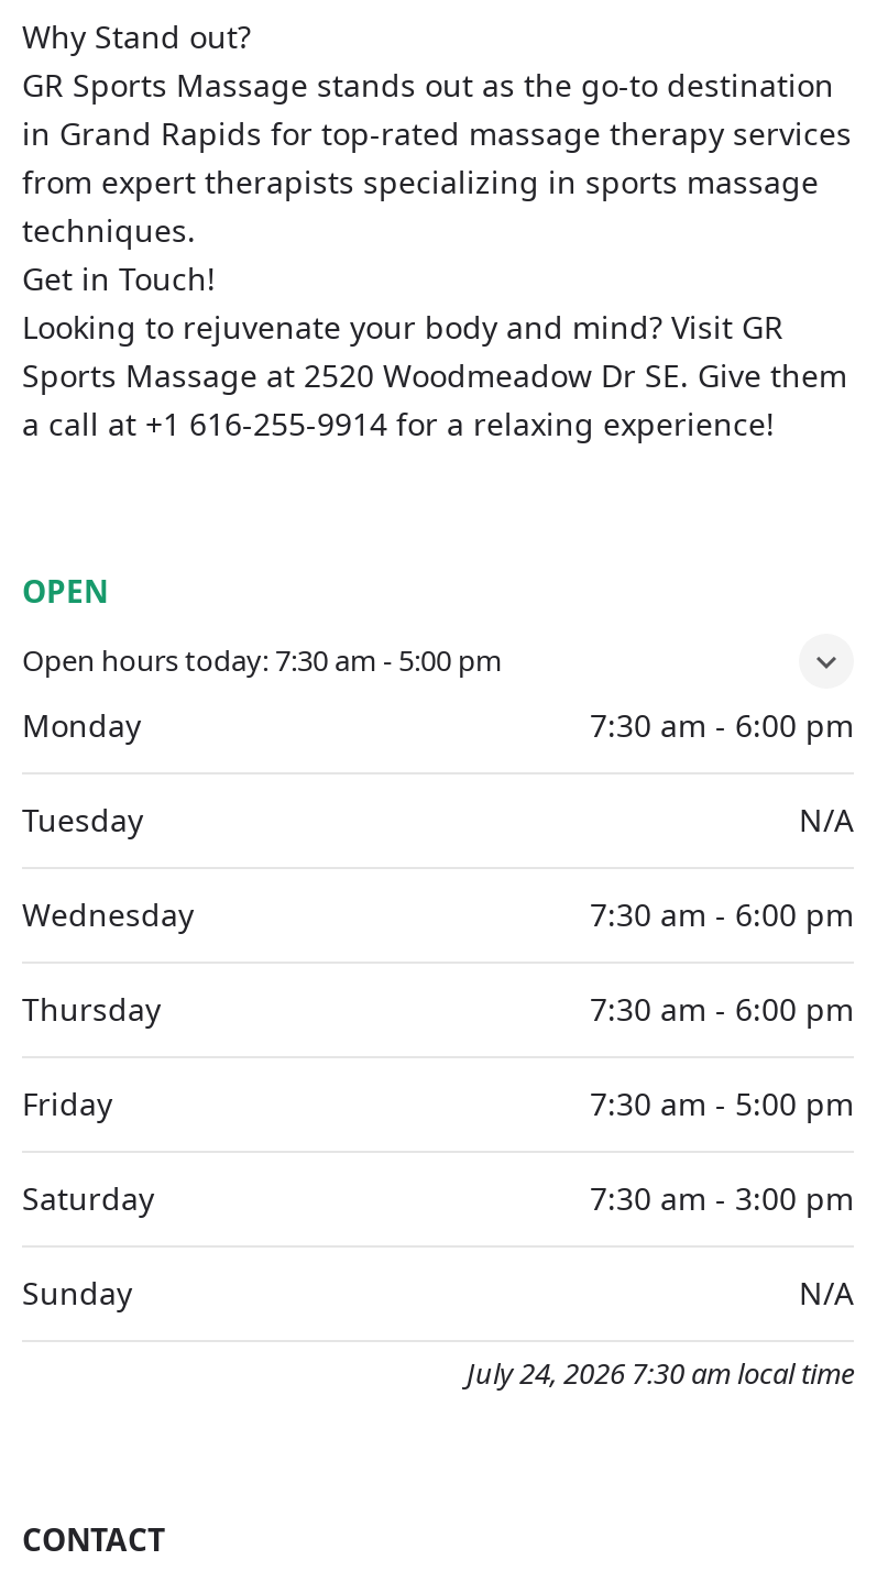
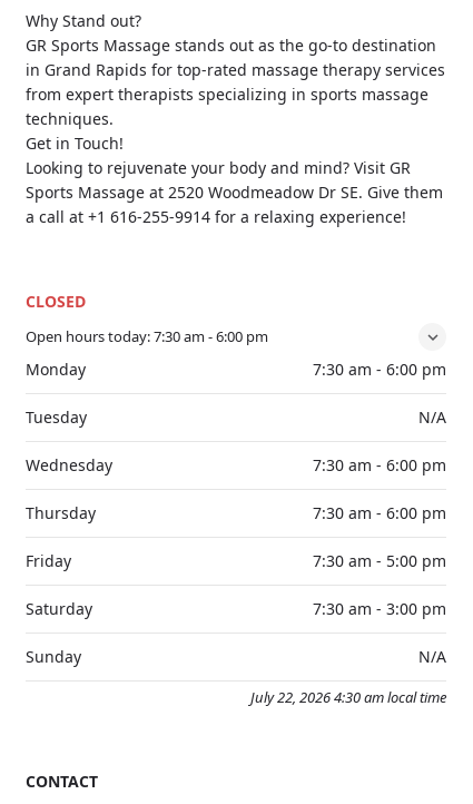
[22,570,108,612] OPEN -> [26,291,86,312] CLOSED
[22,640,502,680] Open hours today: 7:30 am - 5:00 pm -> [26,326,268,346] Open hours today: 7:30 am - 6:00 pm
[467,1353,854,1393] July 24, 2026 7:30 am local time -> [250,687,446,707] July 22, 2026 4:30 am local time

